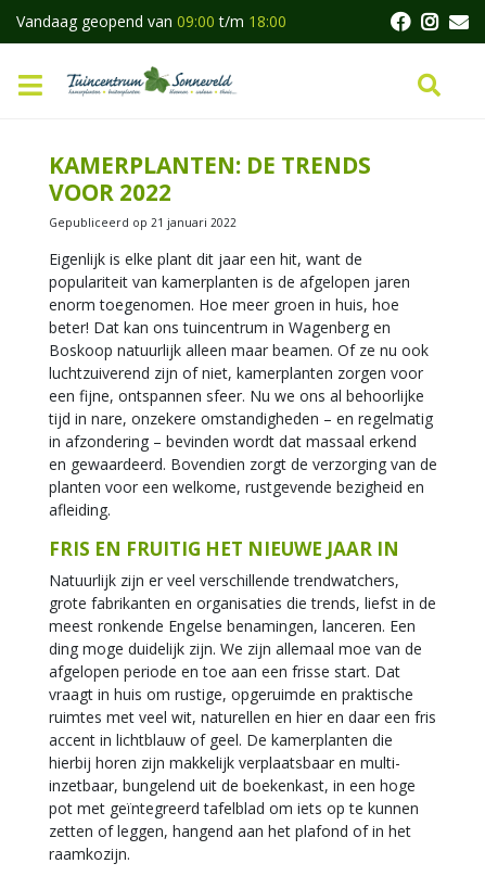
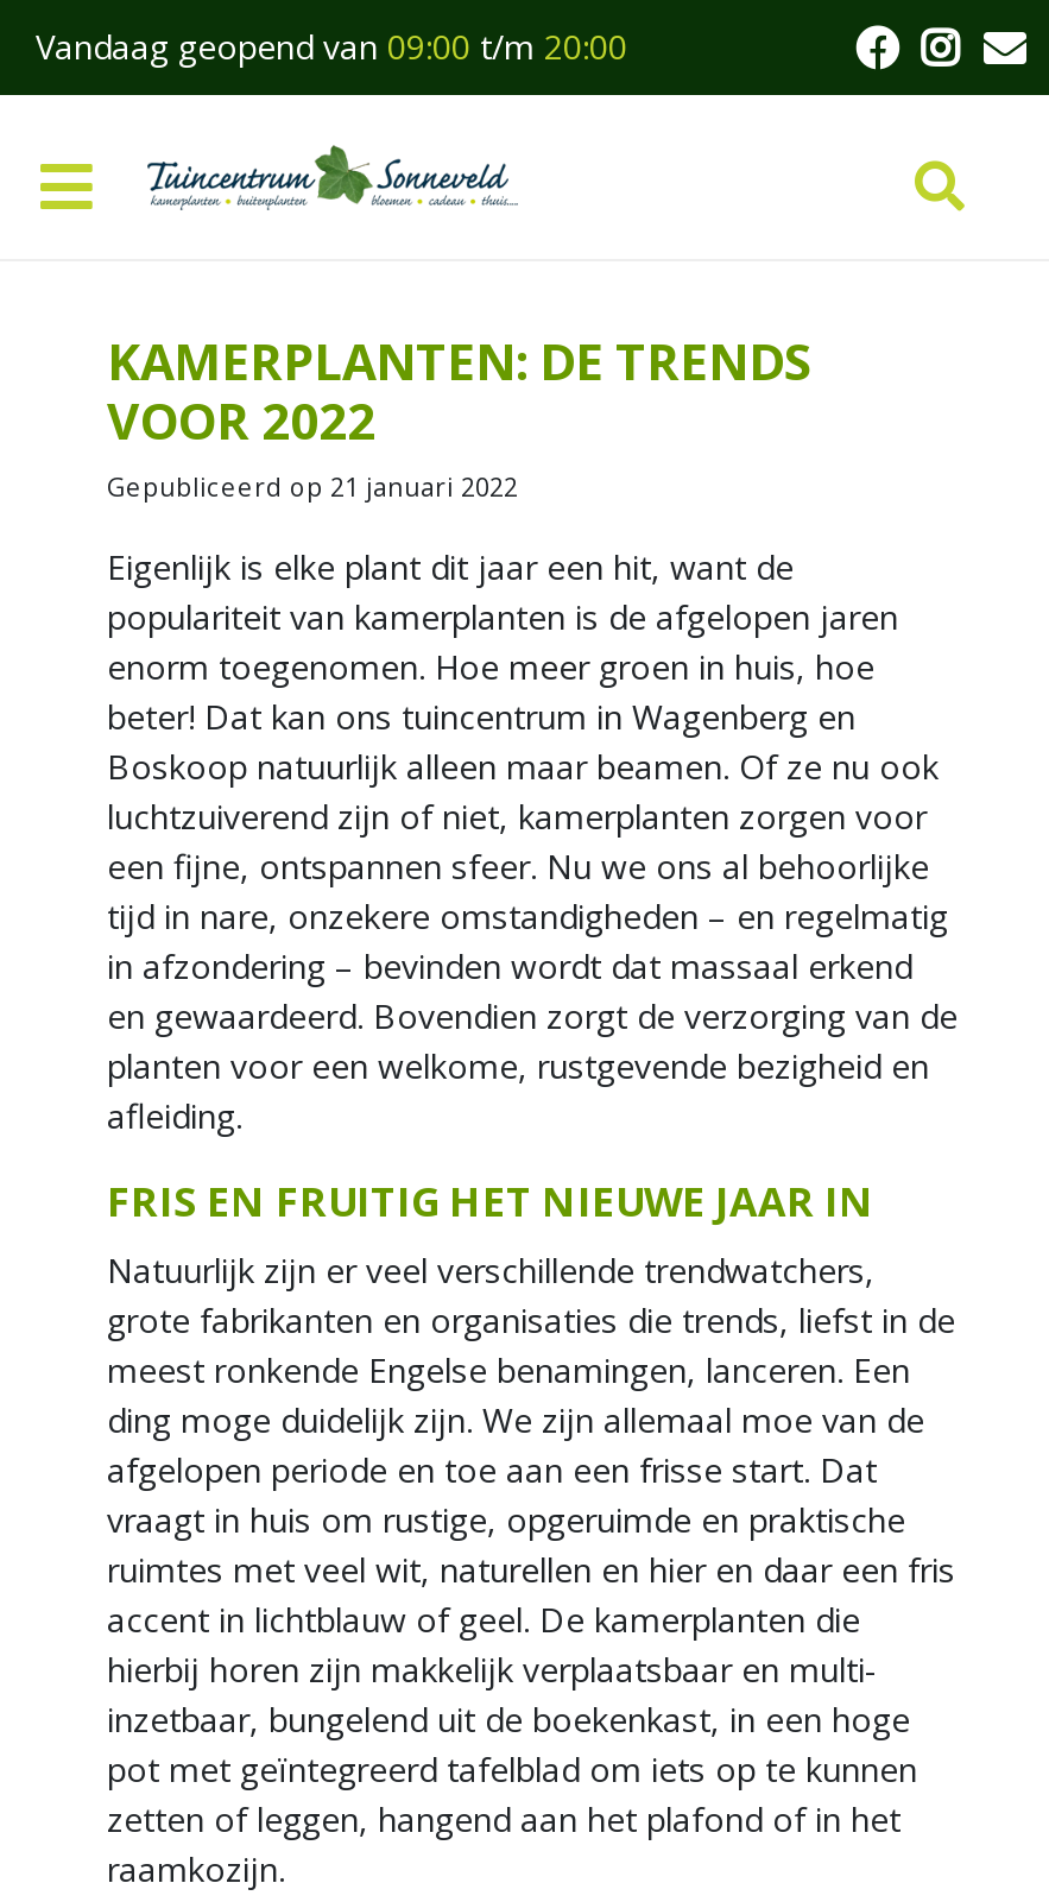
[16,11,286,31] Vandaag geopend van 09:00 t/m 18:00 -> [36,24,627,69] Vandaag geopend van 09:00 t/m 20:00

